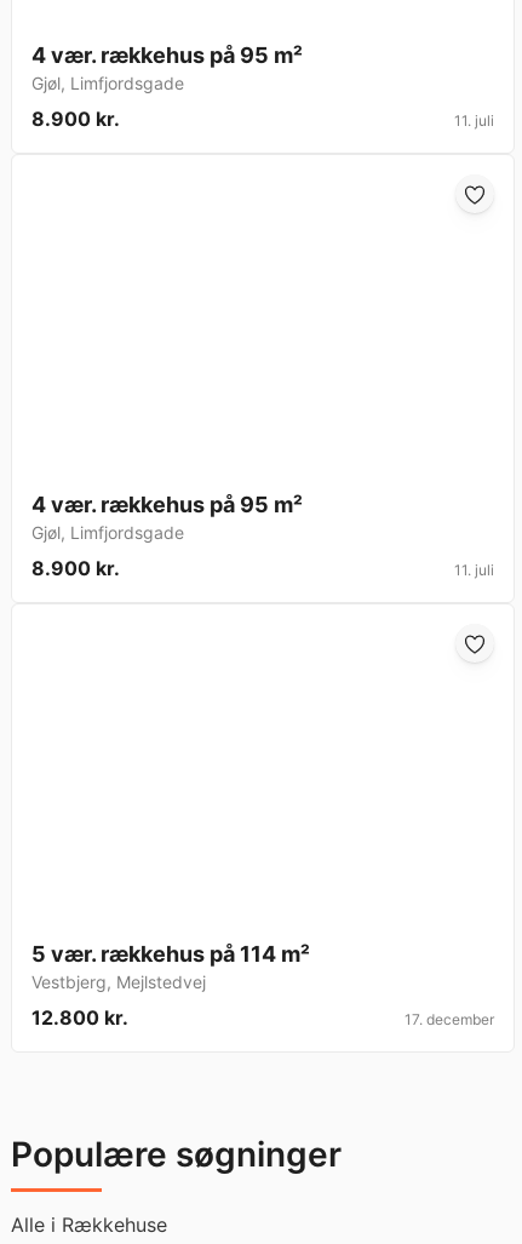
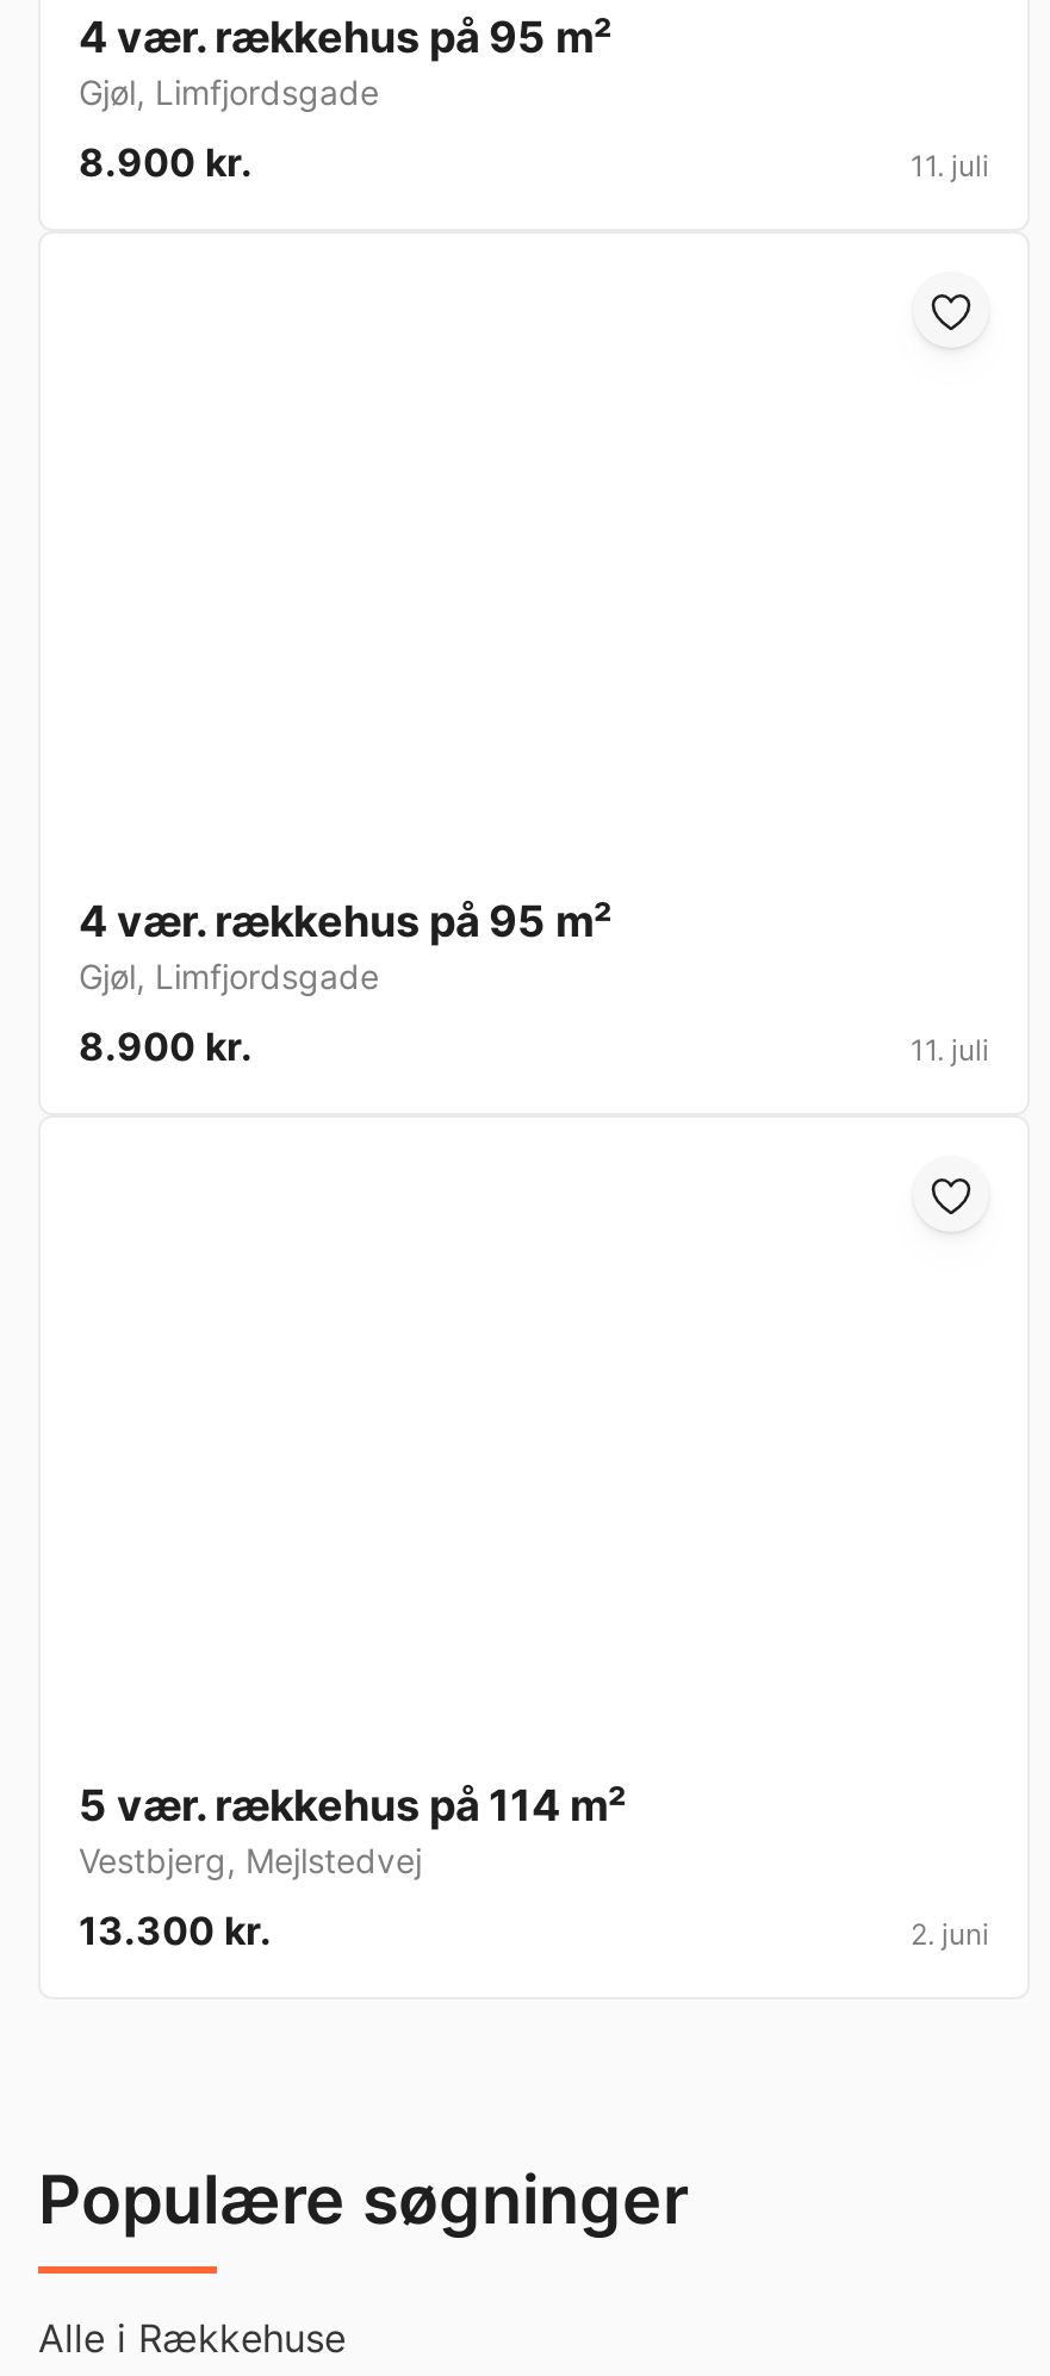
[31,1006,494,1030] 12.800 kr. | 17. december -> [79,1907,989,1955] 13.300 kr. | 2. juni

